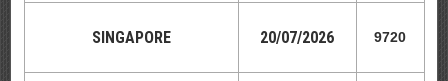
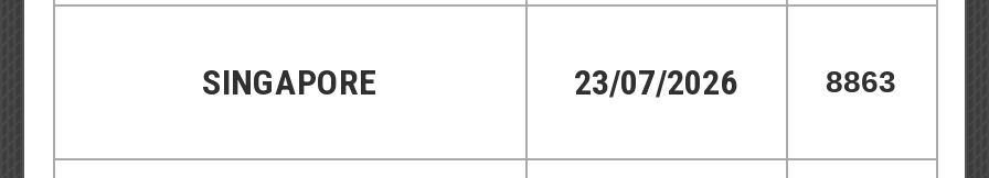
[260,28,334,47] 20/07/2026 -> [574,63,737,104] 23/07/2026
[374,29,406,45] 9720 -> [826,65,896,100] 8863

